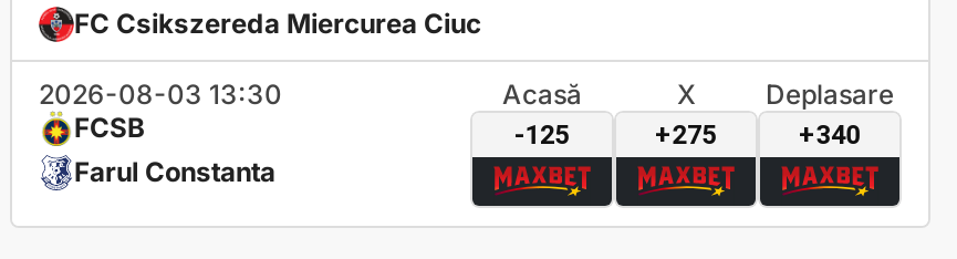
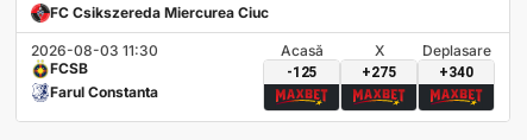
[39,77,282,111] 2026-08-03 13:30 -> [31,42,158,59] 2026-08-03 11:30

